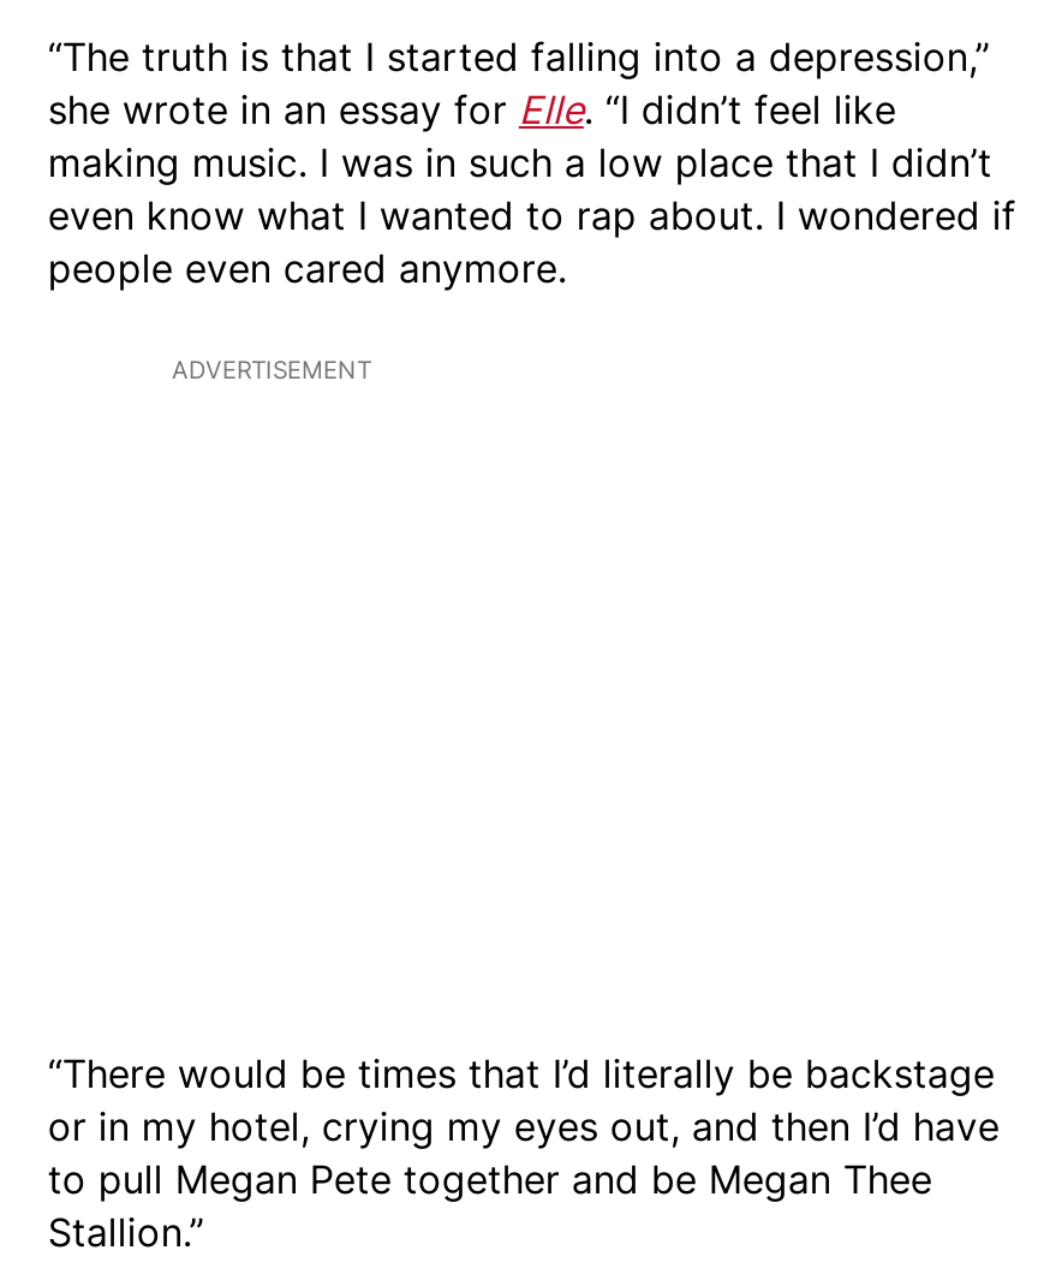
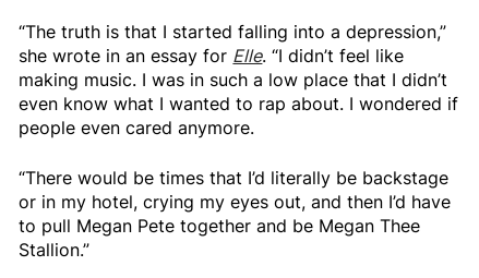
[172,354,371,383] ADVERTISEMENT -> none

